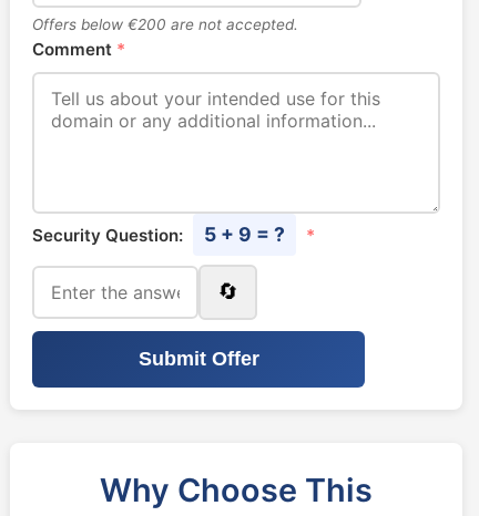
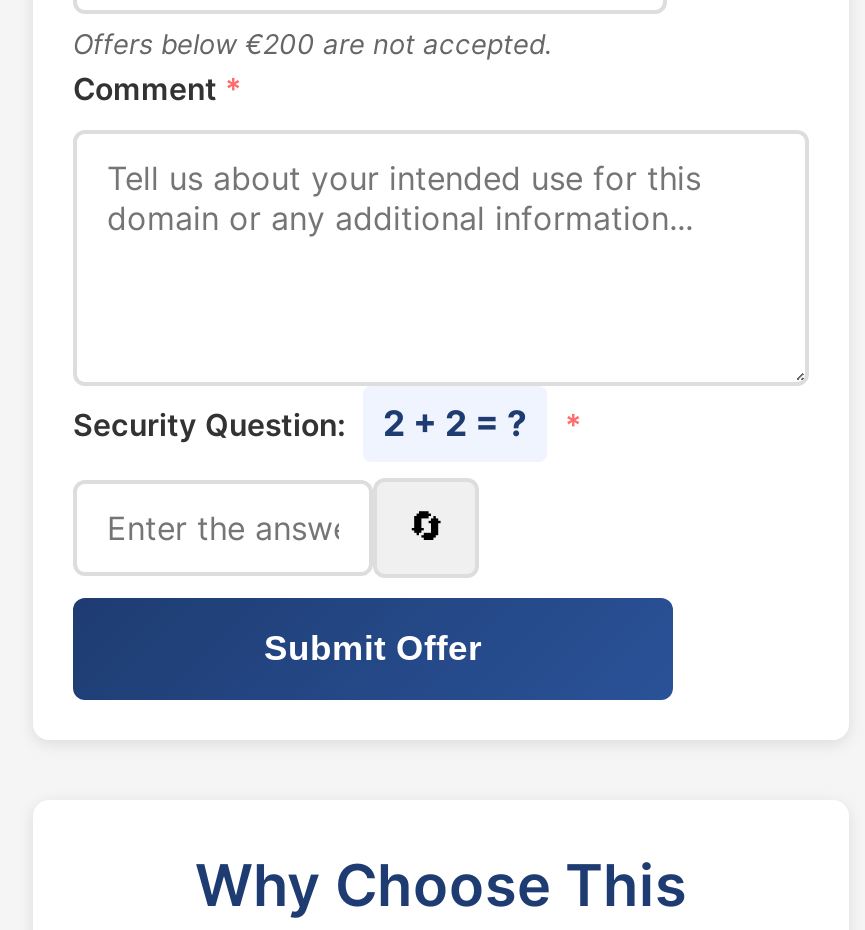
[204,223,285,246] 5 + 9 = ? -> [383,402,527,444] 2 + 2 = ?

